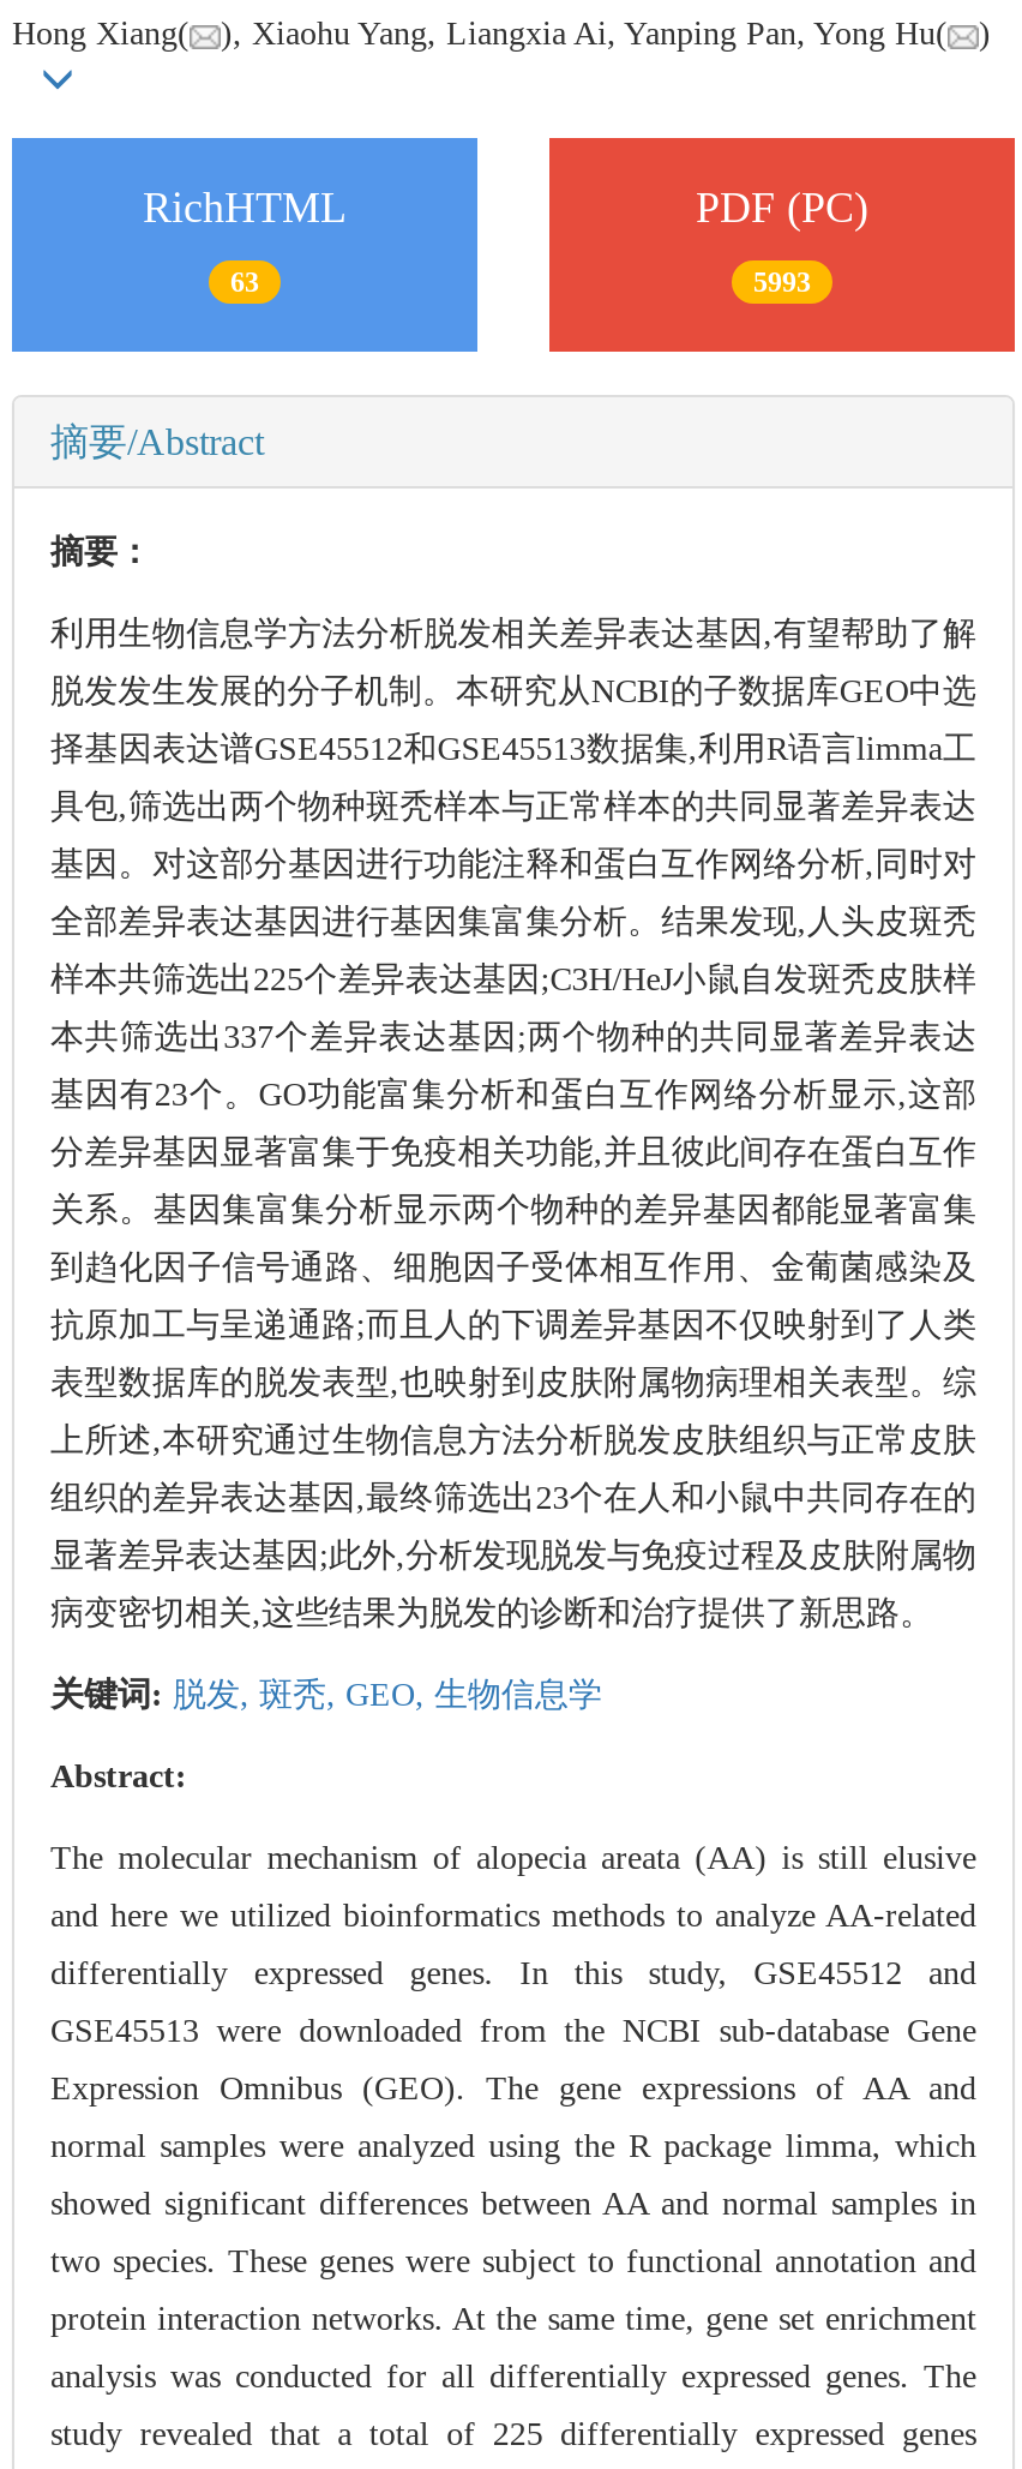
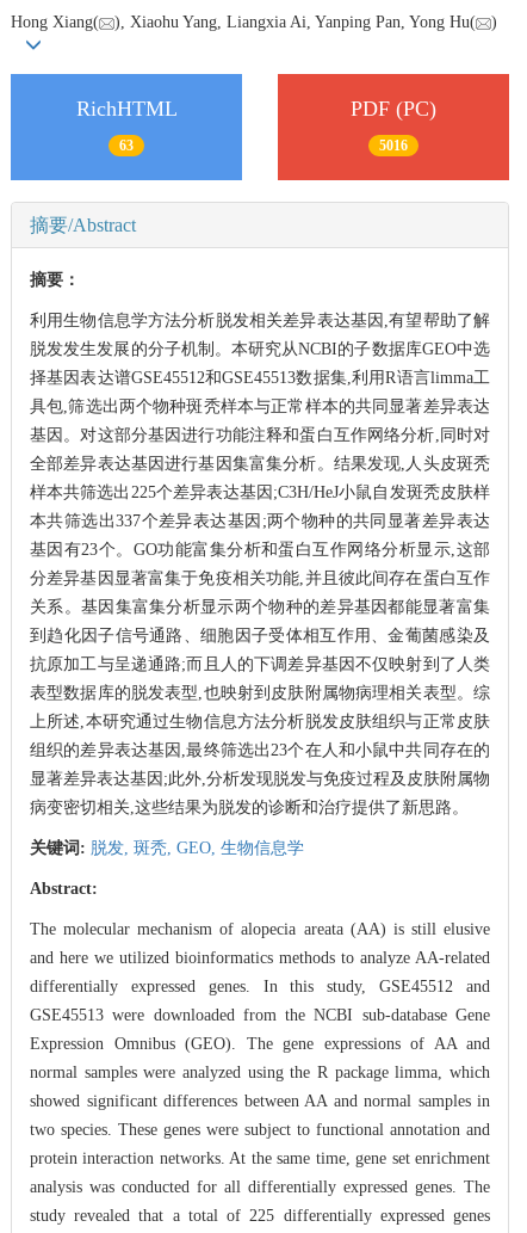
[753,265,811,298] 5993 -> [379,137,408,154] 5016

